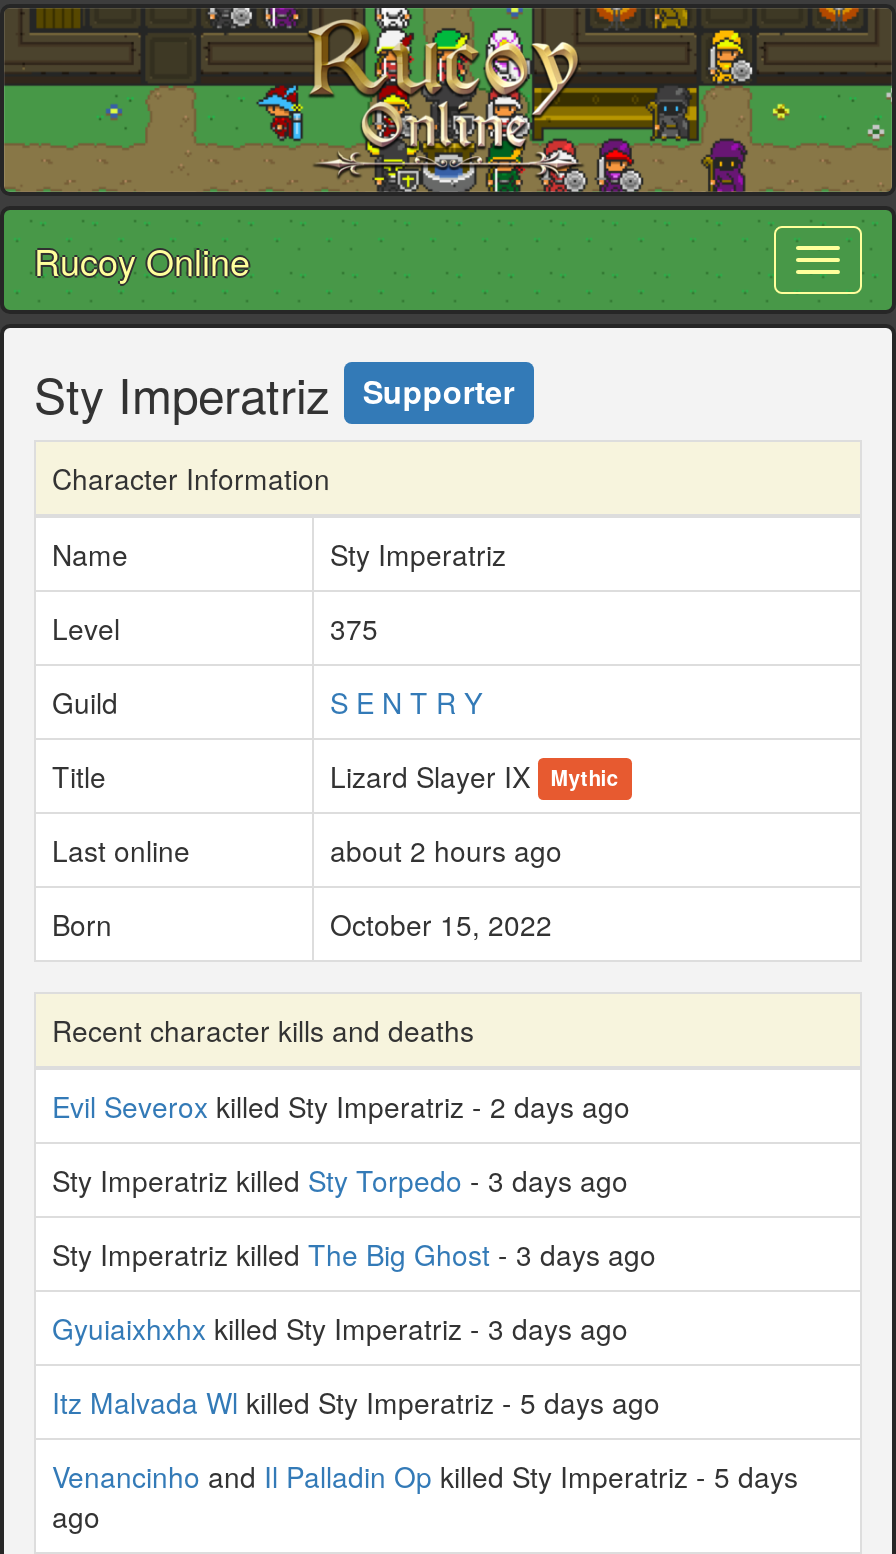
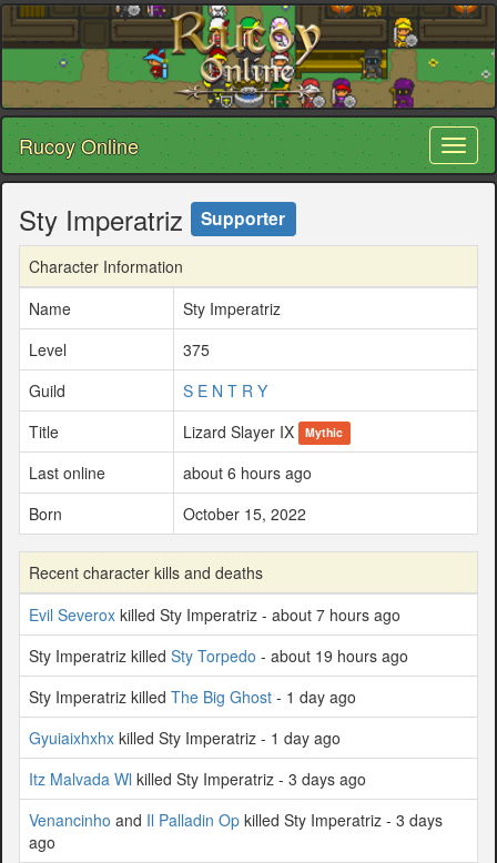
[330,829,562,869] about 2 hours ago -> [183,461,312,483] about 6 hours ago
[52,1085,630,1125] Evil Severox killed Sty Imperatriz - 2 days ago -> [29,603,400,625] Evil Severox killed Sty Imperatriz - about 7 hours ago
[52,1159,628,1199] Sty Imperatriz killed Sty Torpedo - 3 days ago -> [29,644,408,666] Sty Imperatriz killed Sty Torpedo - about 19 hours ago
[52,1233,656,1273] Sty Imperatriz killed The Big Ghost - 3 days ago -> [29,685,356,707] Sty Imperatriz killed The Big Ghost - 1 day ago
[52,1307,628,1347] Gyuiaixhxhx killed Sty Imperatriz - 3 days ago -> [29,726,341,748] Gyuiaixhxhx killed Sty Imperatriz - 1 day ago
[52,1381,660,1421] Itz Malvada Wl killed Sty Imperatriz - 5 days ago -> [29,767,366,789] Itz Malvada Wl killed Sty Imperatriz - 3 days ago
[52,1455,798,1495] Venancinho and Il Palladin Op killed Sty Imperatriz - 5 days -> [29,808,443,830] Venancinho and Il Palladin Op killed Sty Imperatriz - 3 days

